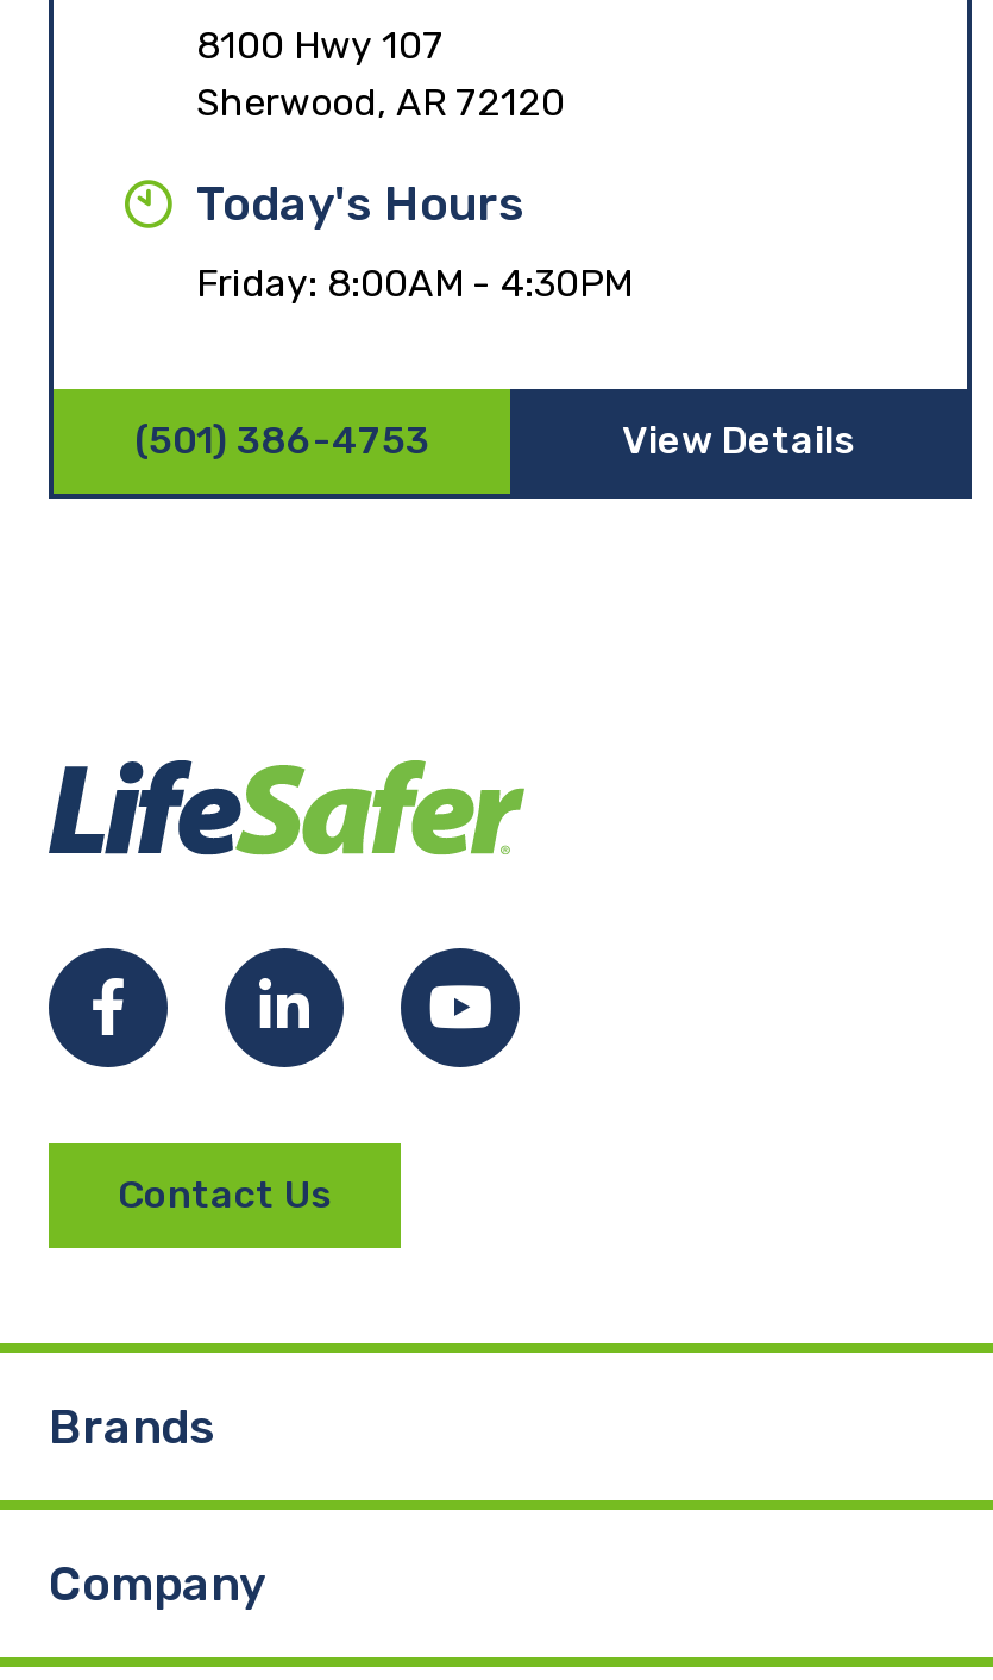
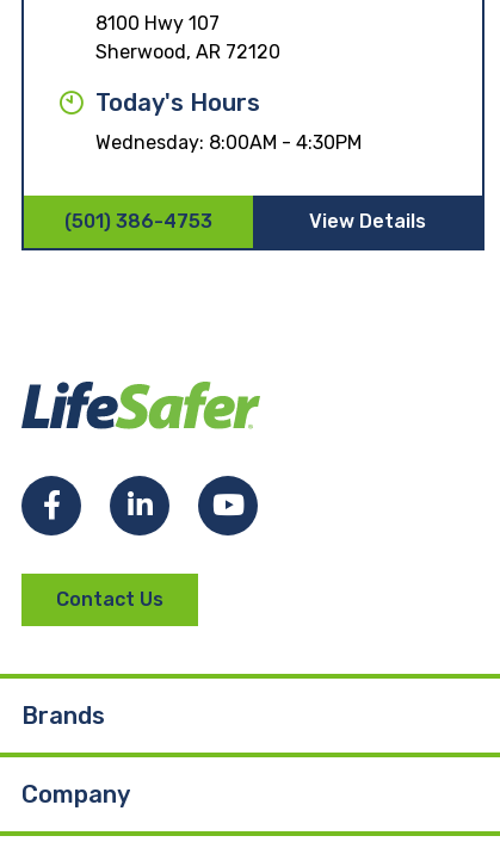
[196,259,631,305] Friday: 8:00AM - 4:30PM -> [95,131,362,153] Wednesday: 8:00AM - 4:30PM

